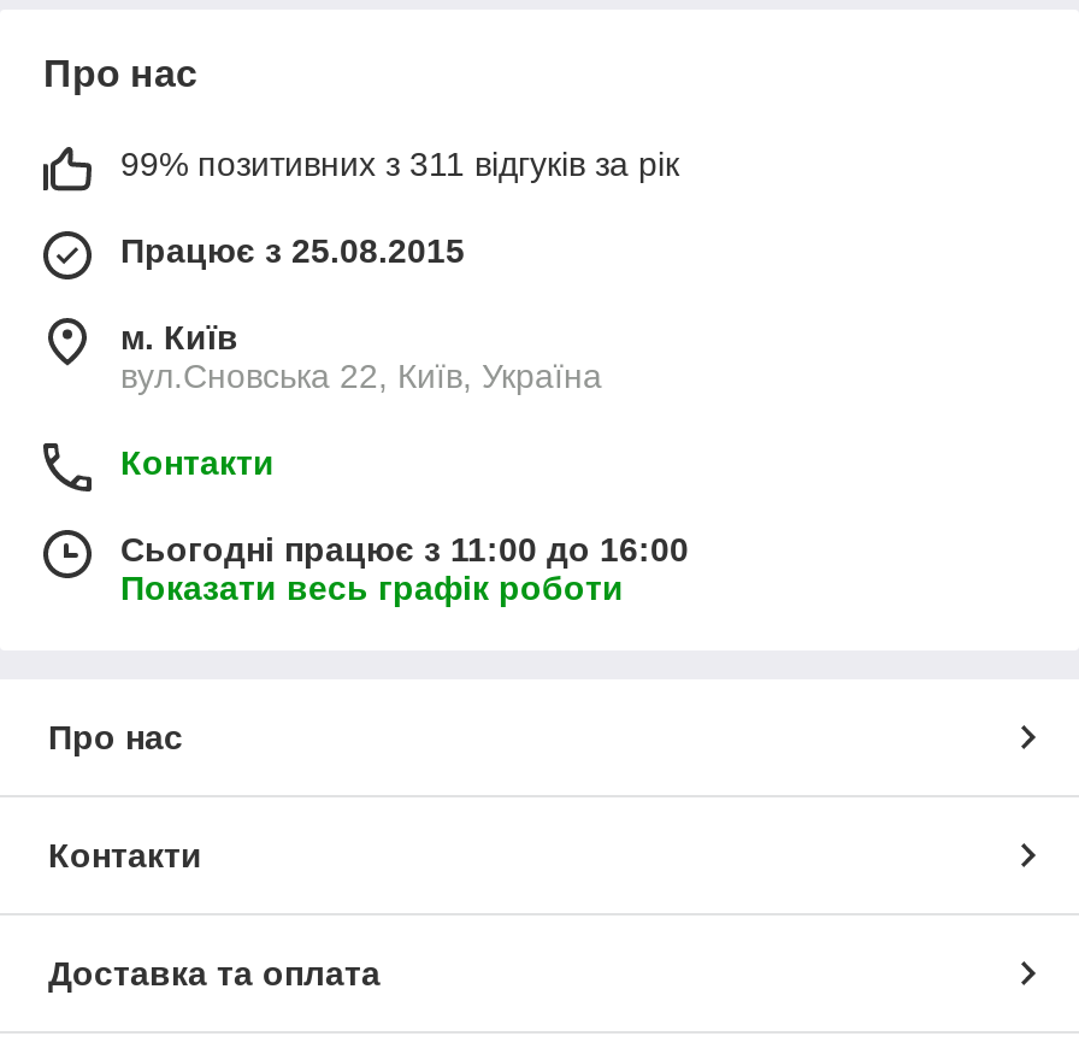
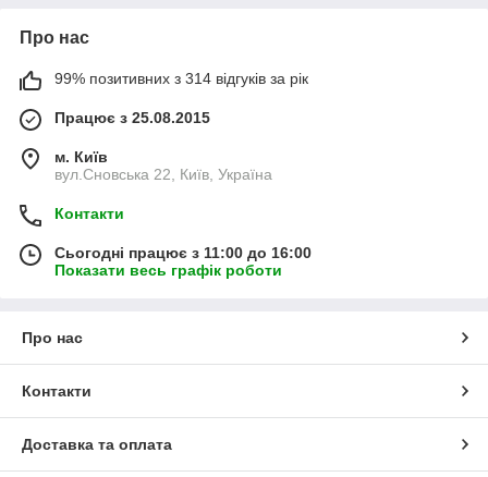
[120,144,679,183] 99% позитивних з 311 відгуків за рік -> [54,69,308,87] 99% позитивних з 314 відгуків за рік

